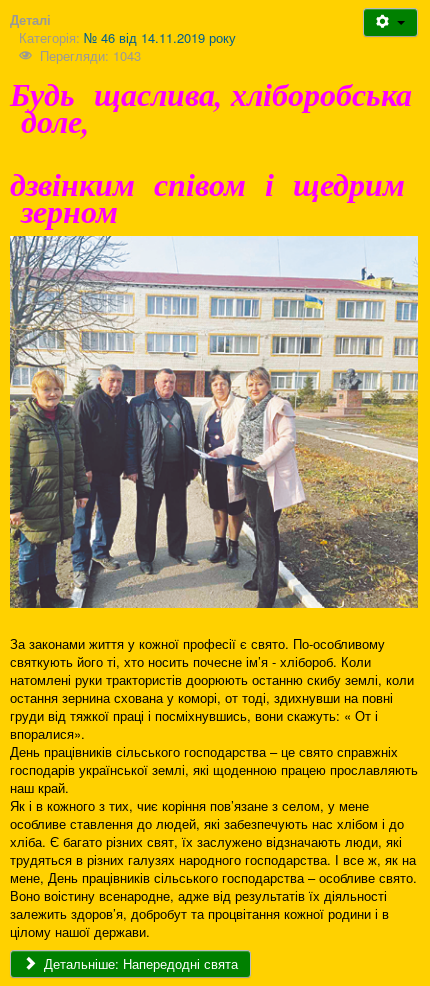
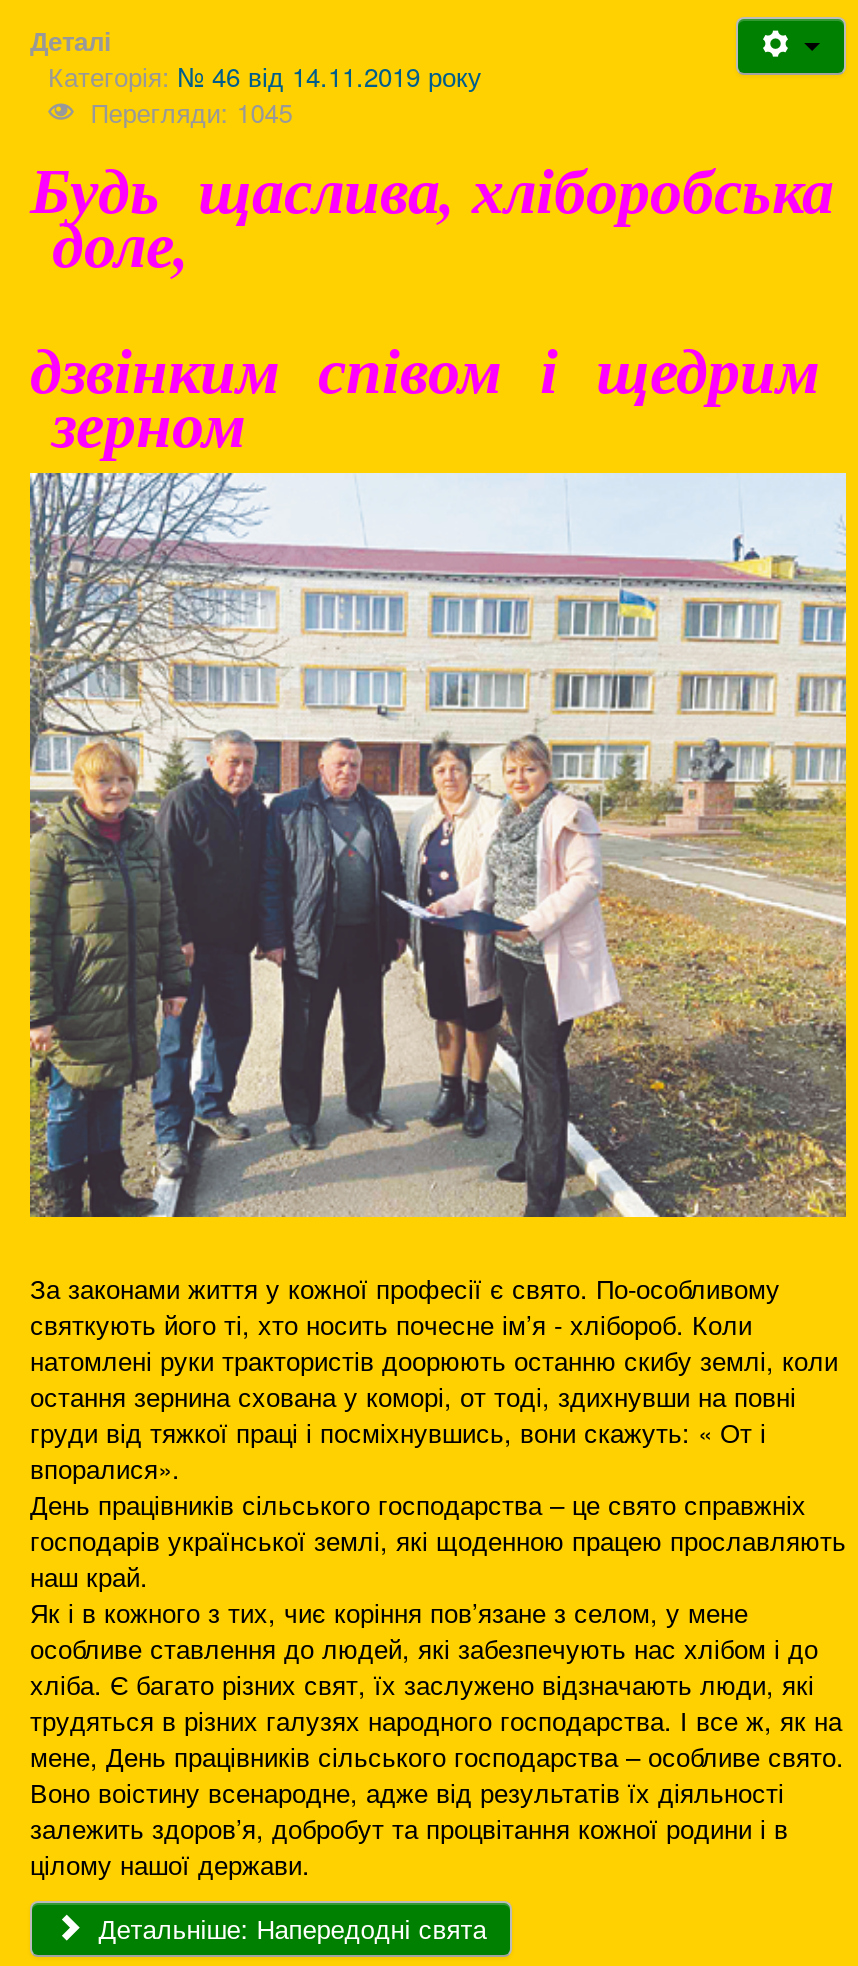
[40,46,141,65] Перегляди: 1043 -> [90,92,292,130] Перегляди: 1045

